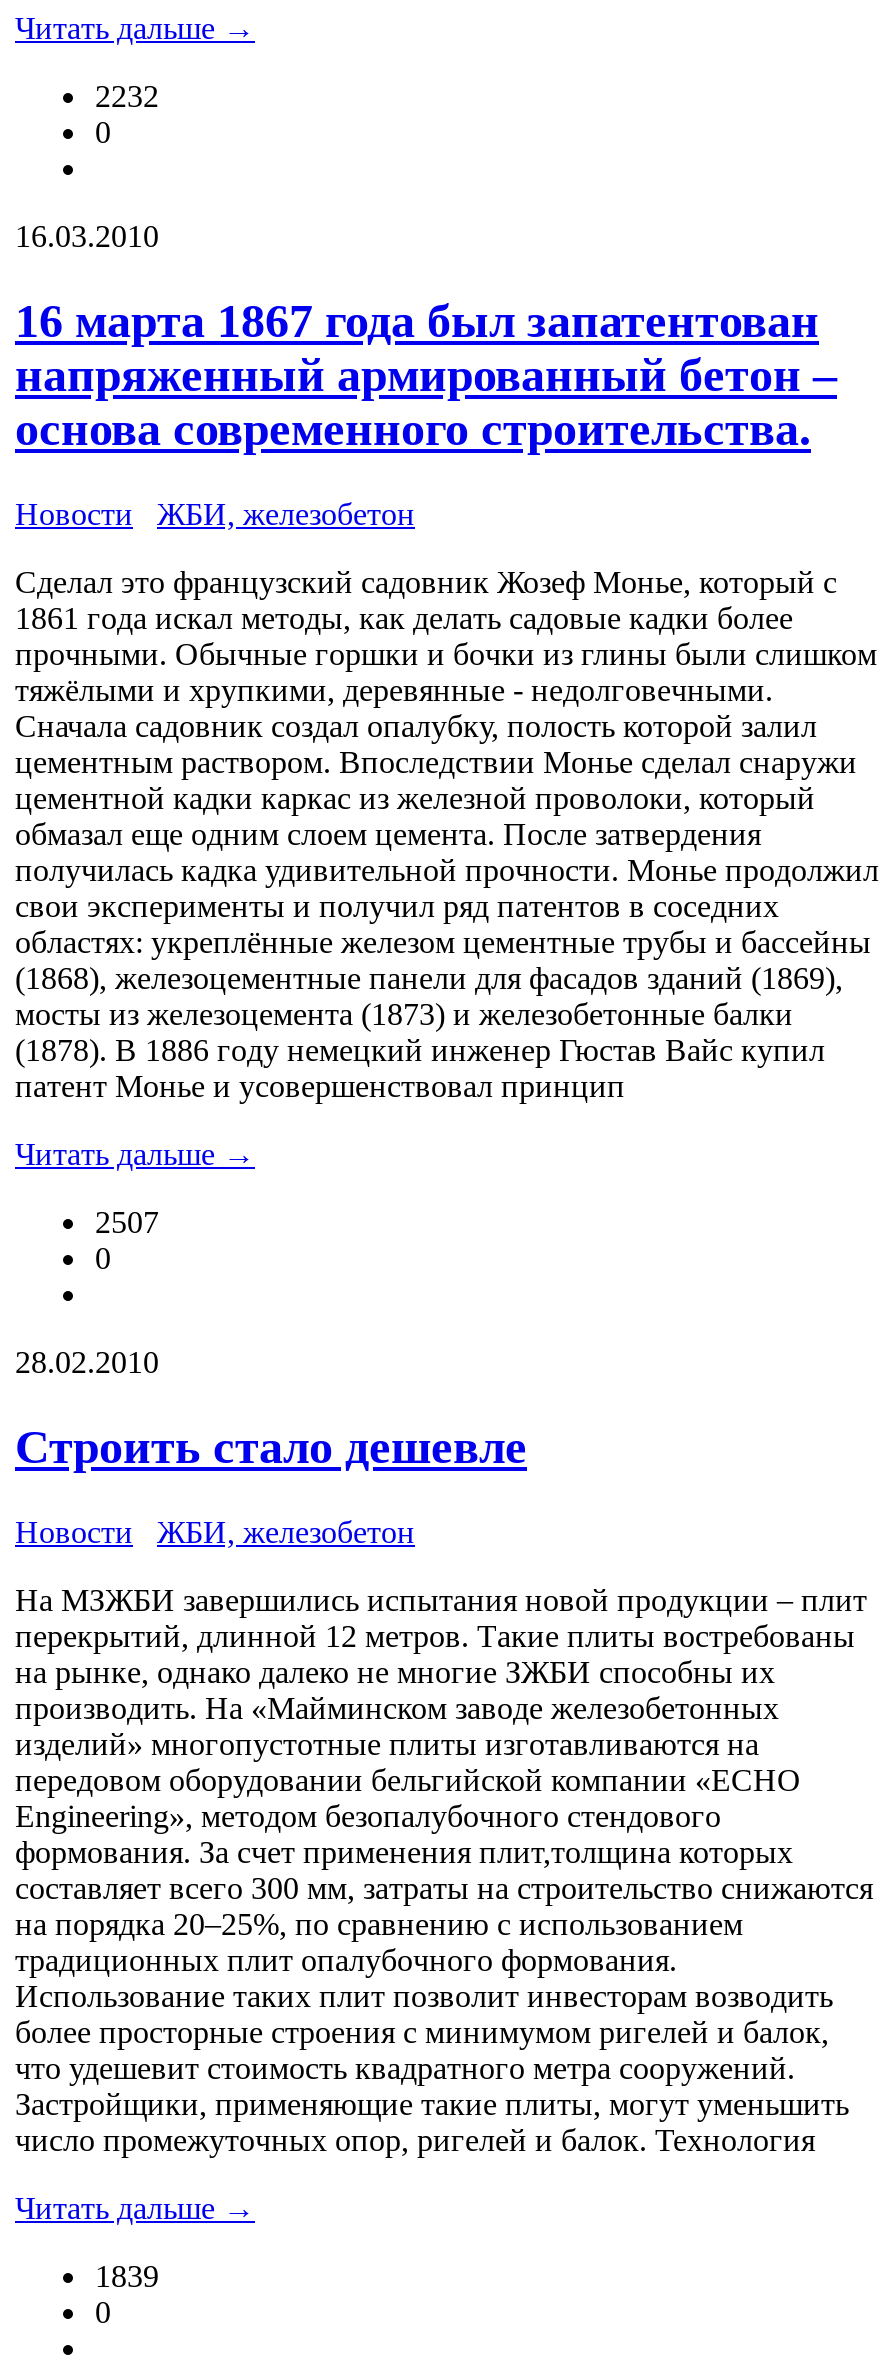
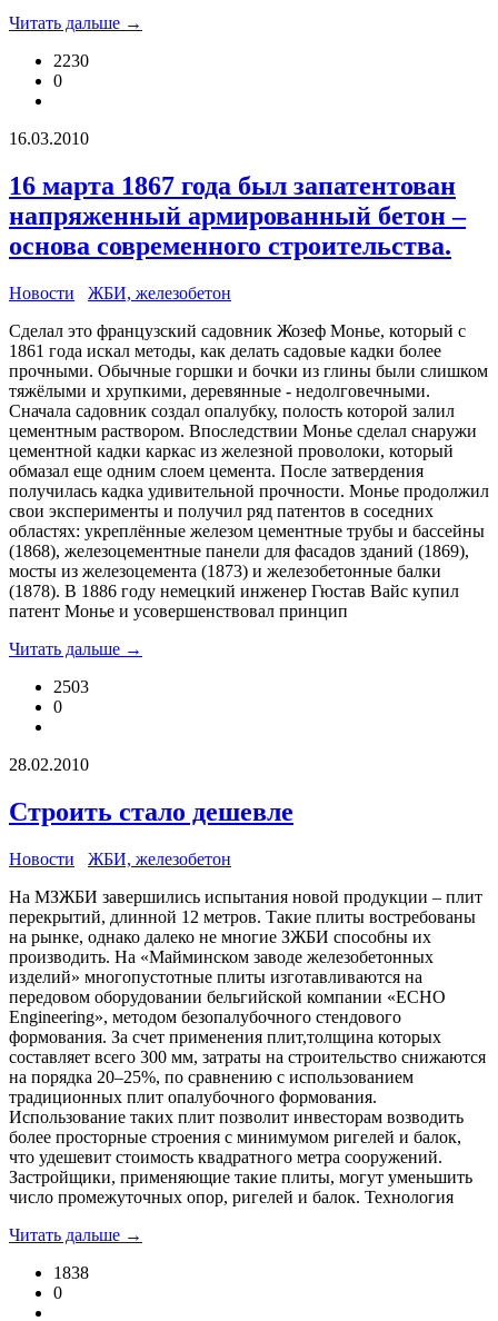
[95,79,159,113] 2232 -> [53,51,89,70] 2230
[95,1205,159,1239] 2507 -> [53,677,89,696] 2503
[95,2259,159,2293] 1839 -> [53,1263,89,1282] 1838

